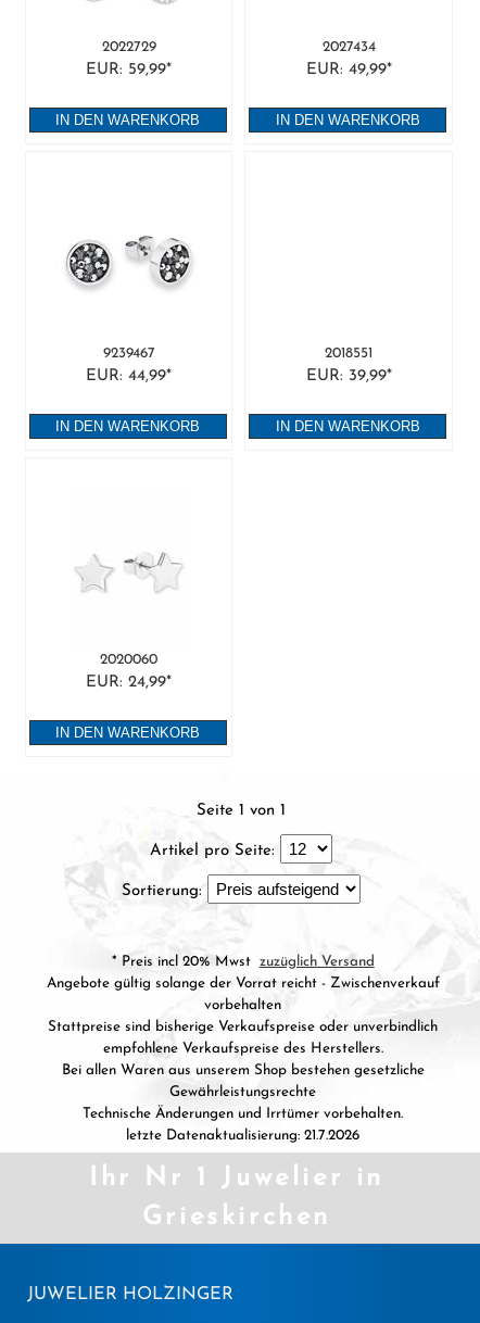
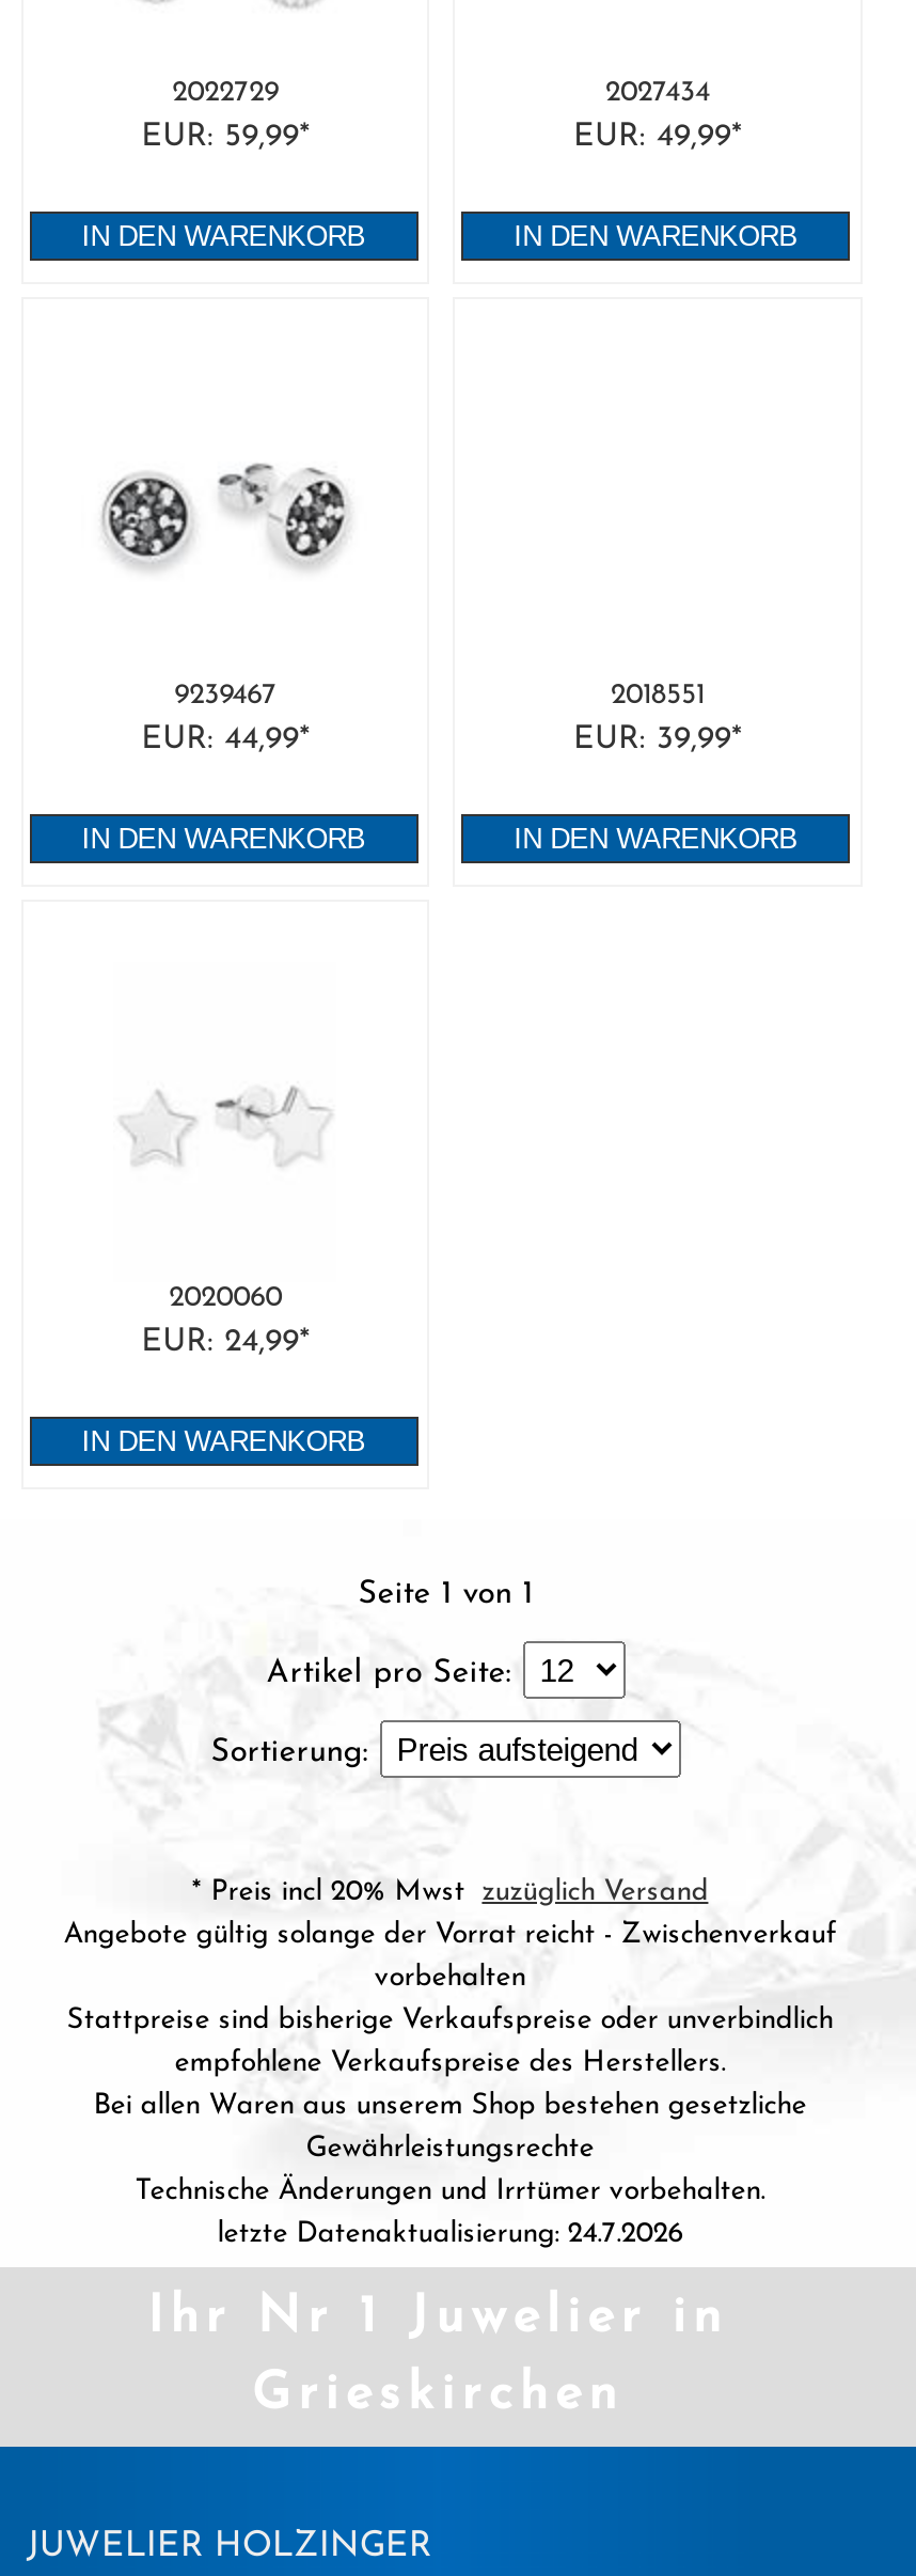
[126,1129,360,1143] letzte Datenaktualisierung: 21.7.2026 -> [217,2220,683,2248] letzte Datenaktualisierung: 24.7.2026

